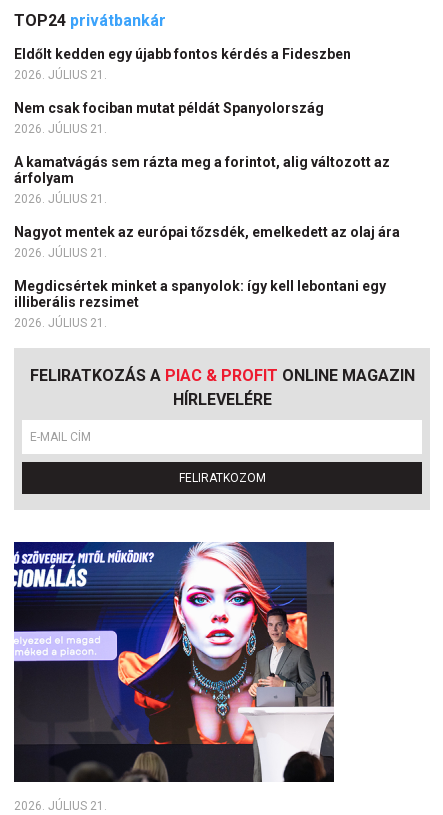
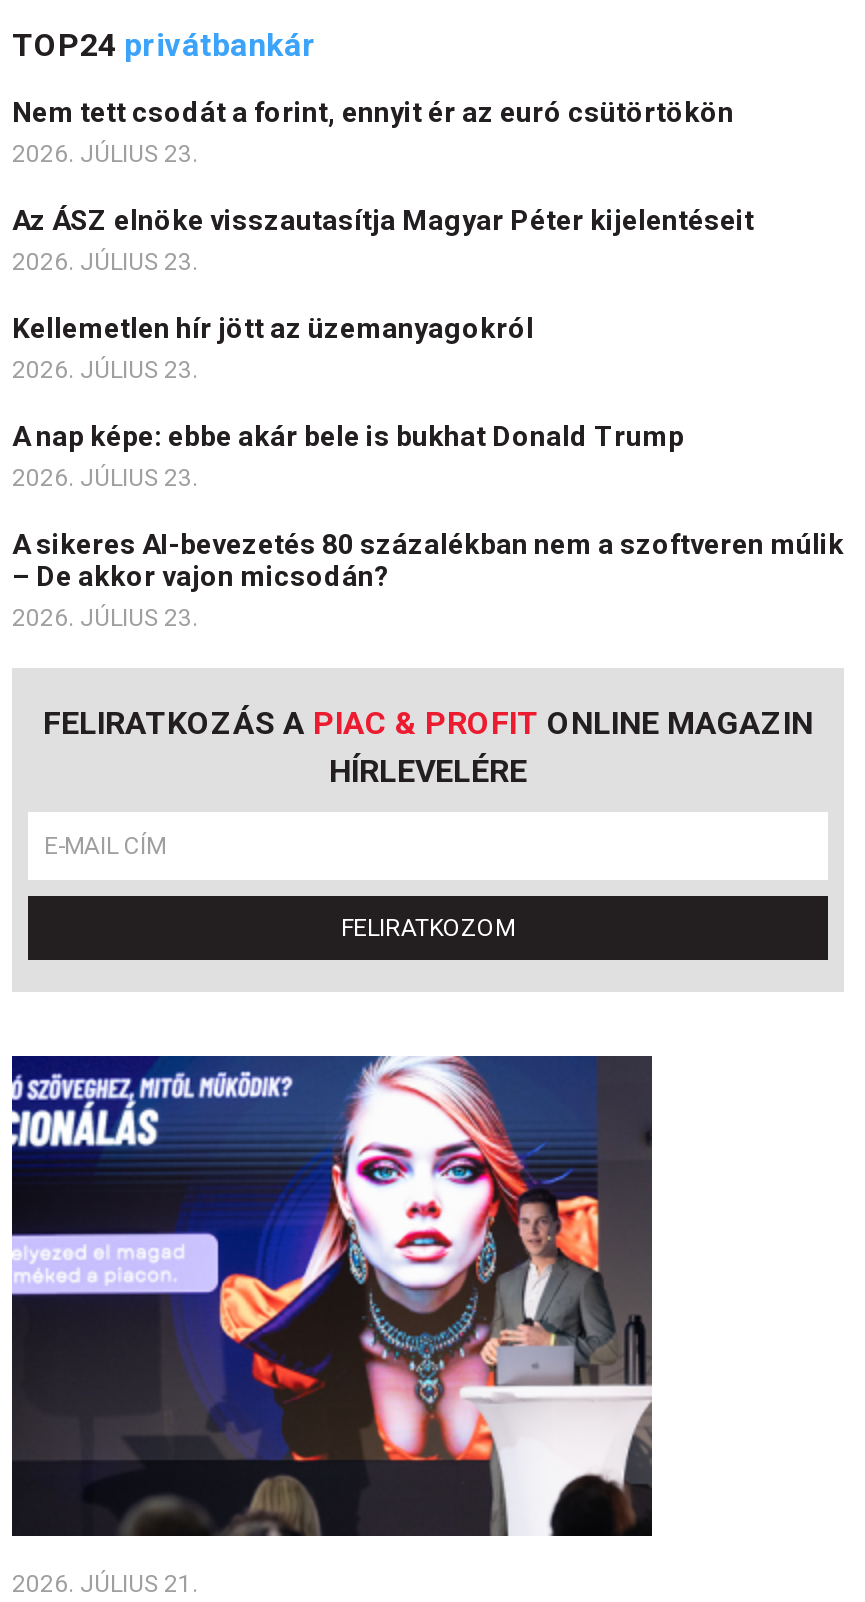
[14,46,357,82] Eldőlt kedden egy újabb fontos kérdés a Fideszben | 2026. JÚLIUS 21. -> [12,96,740,168] Nem tett csodát a forint, ennyit ér az euró csütörtökön | 2026. JÚLIUS 23.
[14,100,327,136] Nem csak fociban mutat példát Spanyolország | 2026. JÚLIUS 21. -> [12,204,760,276] Az ÁSZ elnöke visszautasítja Magyar Péter kijelentéseit | 2026. JÚLIUS 23.
[14,154,390,206] A kamatvágás sem rázta meg a forintot, alig változott az | árfolyam | 2026. JÚLIUS 21. -> [12,312,540,384] Kellemetlen hír jött az üzemanyagokról | 2026. JÚLIUS 23.
[14,224,403,260] Nagyot mentek az európai tőzsdék, emelkedett az olaj ára | 2026. JÚLIUS 21. -> [12,420,690,492] A nap képe: ebbe akár bele is bukhat Donald Trump | 2026. JÚLIUS 23.
[14,278,386,330] Megdicsértek minket a spanyolok: így kell lebontani egy | illiberális rezsimet | 2026. JÚLIUS 21. -> [12,528,844,632] A sikeres AI-bevezetés 80 százalékban nem a szoftveren múlik | – De akkor vajon micsodán? | 2026. JÚLIUS 23.

